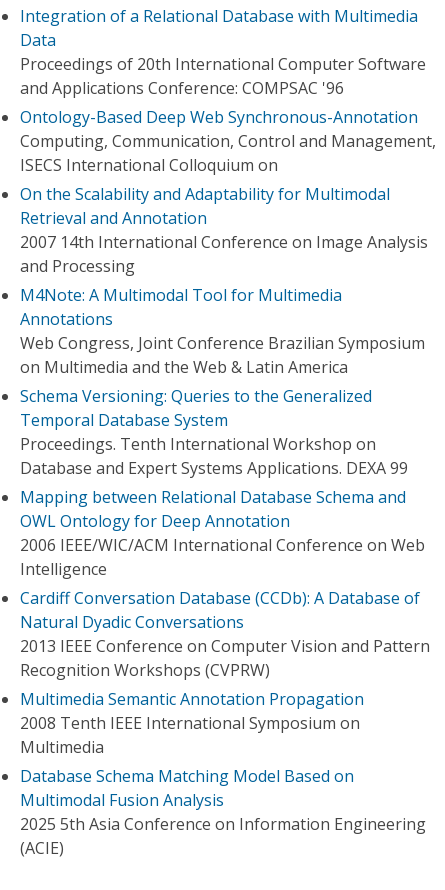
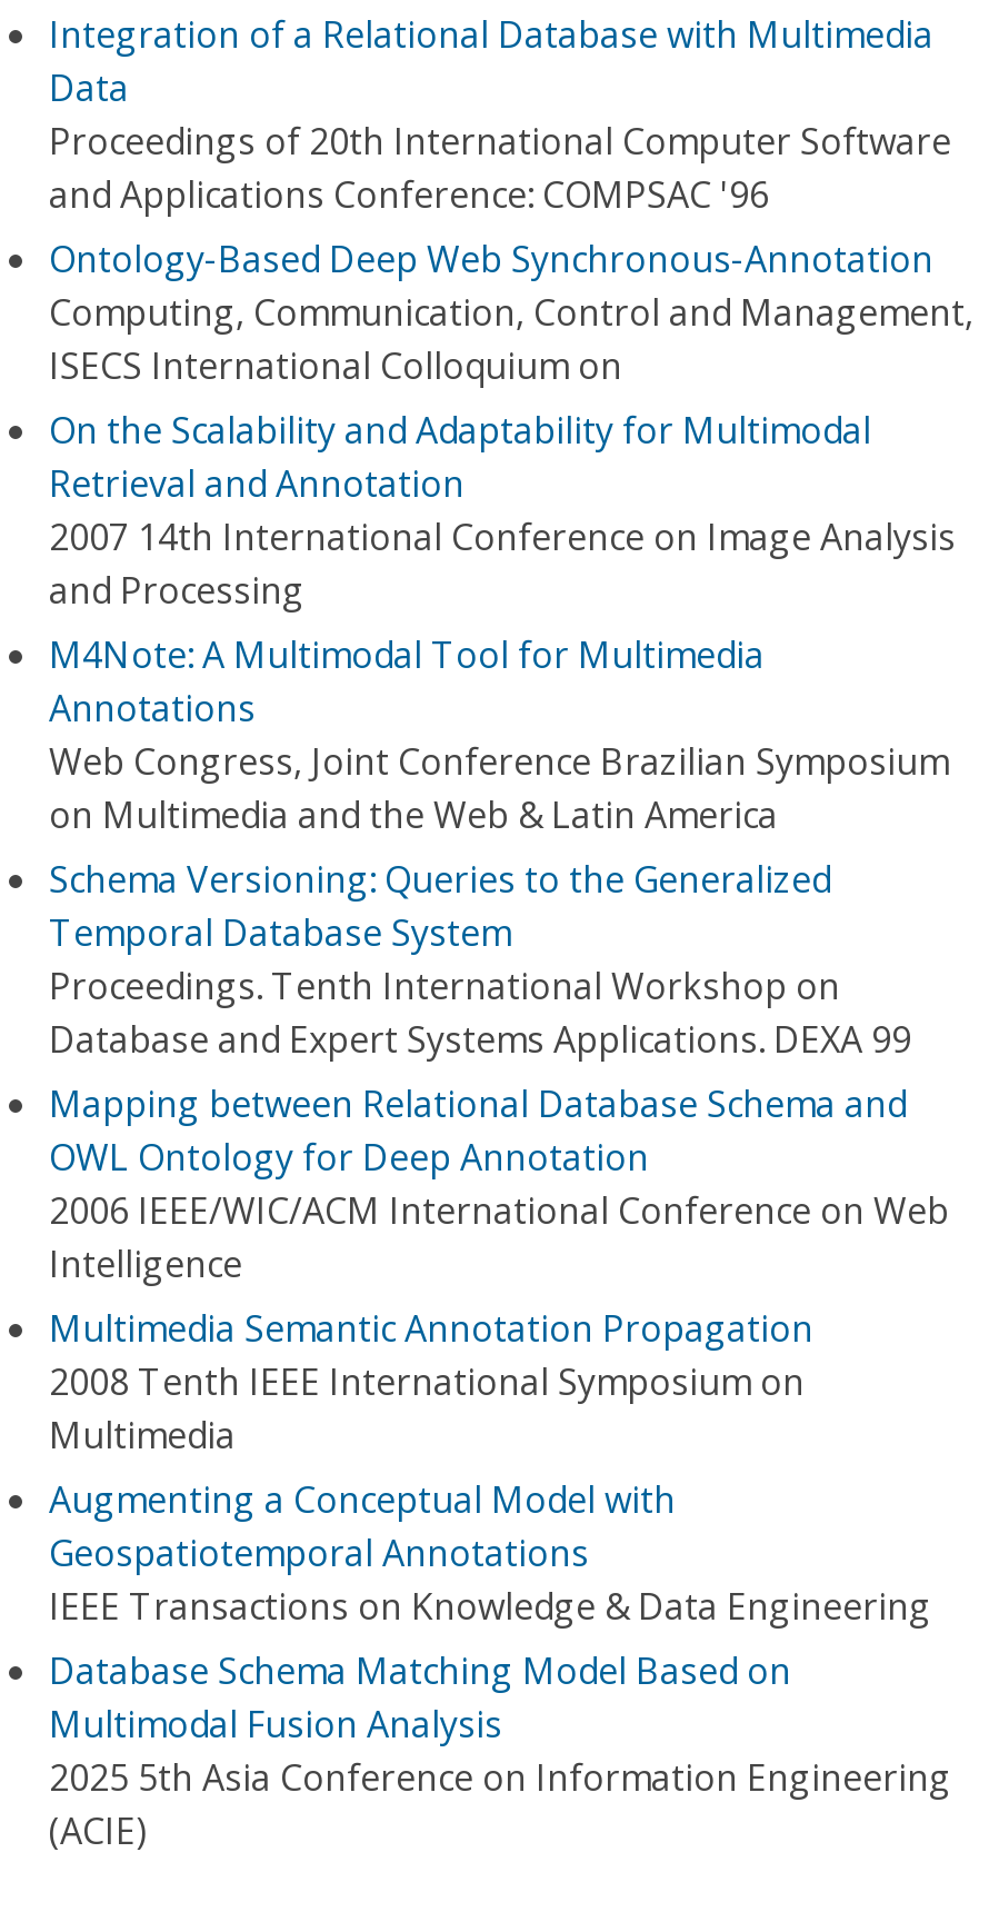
[20,587,430,681] Cardiff Conversation Database (CCDb): A Database of | Natural Dyadic Conversations | 2013 IEEE Conference on Computer Vision and Pattern | Recognition Workshops (CVPRW) -> none
moved [20,688,364,758] -> [49,1304,813,1460]: Multimedia Semantic Annotation Propagation | 2008 Tenth IEEE International Symposium on | Multimedia
none -> [49,1475,931,1631] Augmenting a Conceptual Model with | Geospatiotemporal Annotations | IEEE Transactions on Knowledge & Data Engineering

